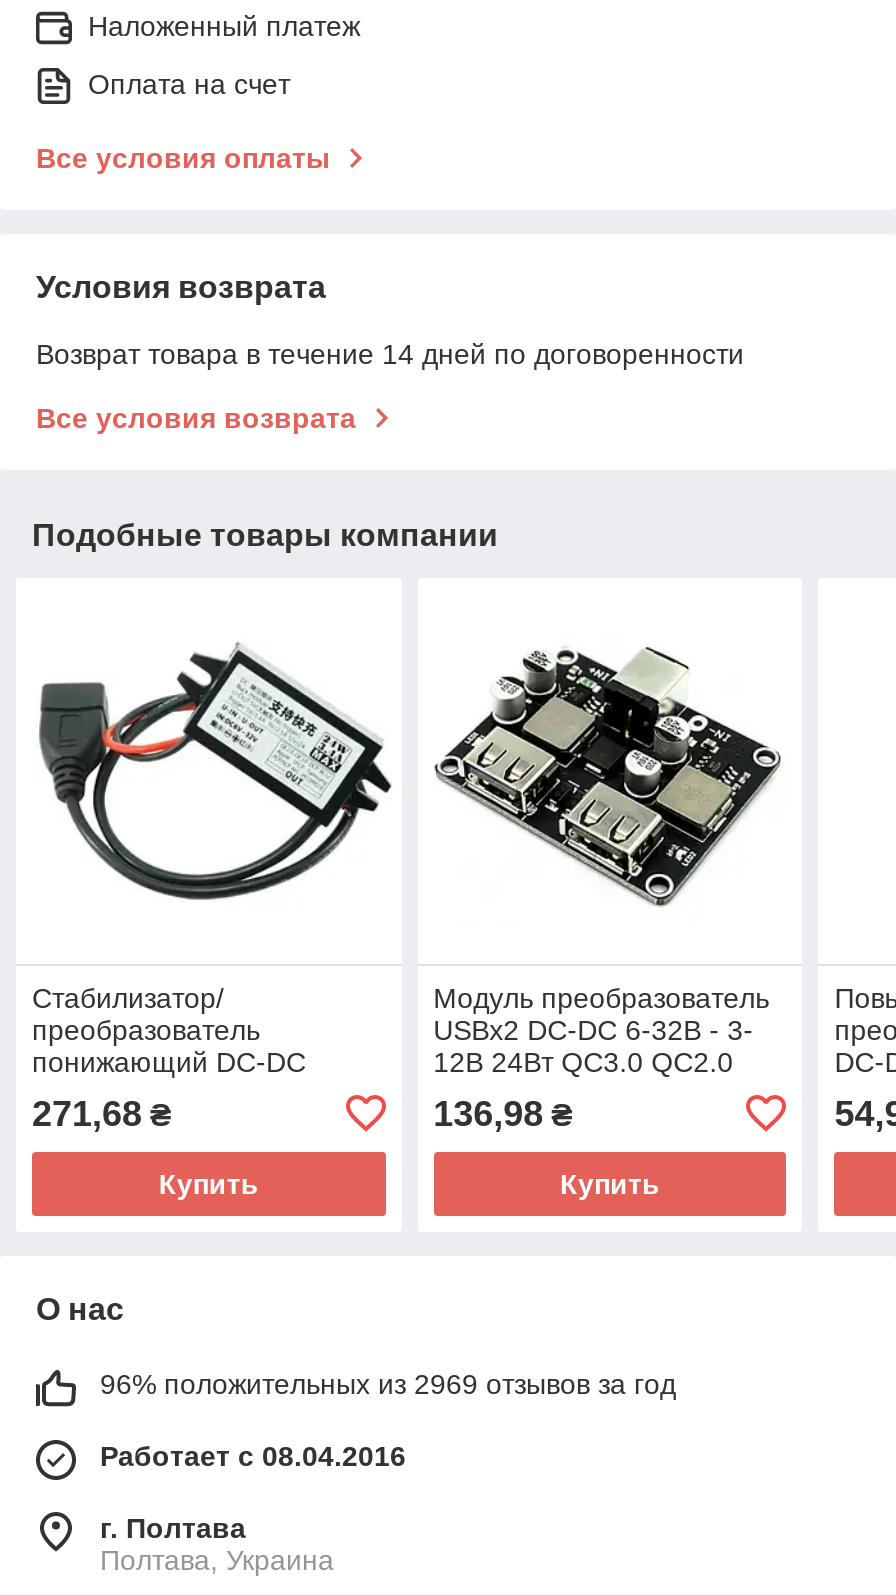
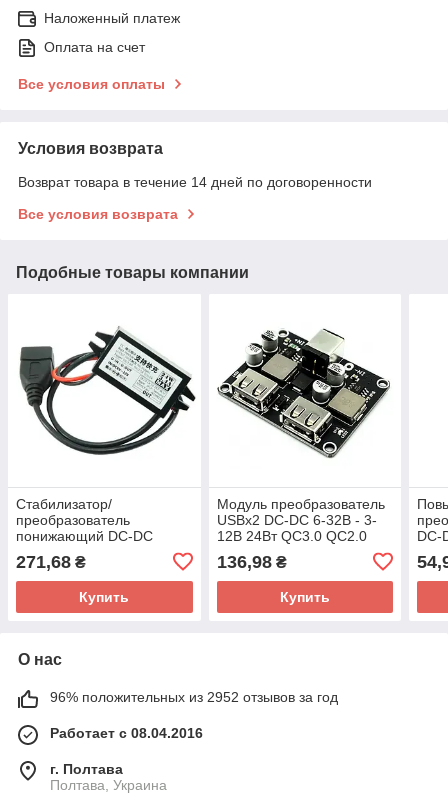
[100,1368,676,1400] 96% положительных из 2969 отзывов за год -> [50,689,338,705] 96% положительных из 2952 отзывов за год

